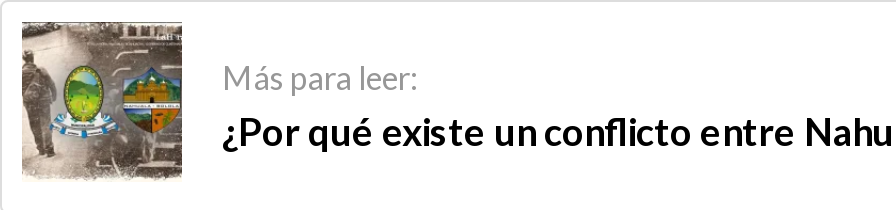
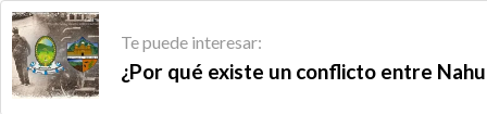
[222,58,418,96] Más para leer: -> [121,31,262,52] Te puede interesar:

